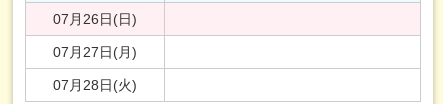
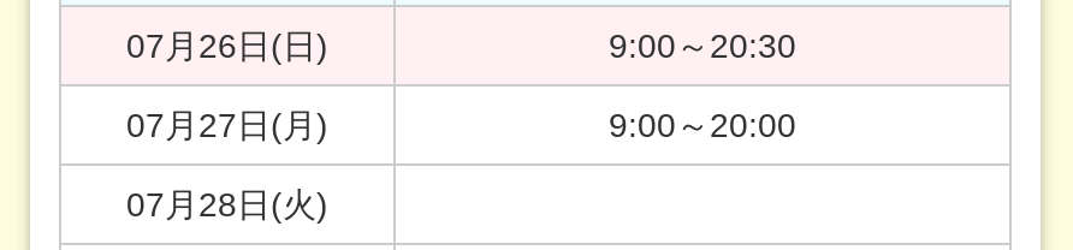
none -> [608,25,796,64] 9:00～20:30
none -> [608,105,796,143] 9:00～20:00

